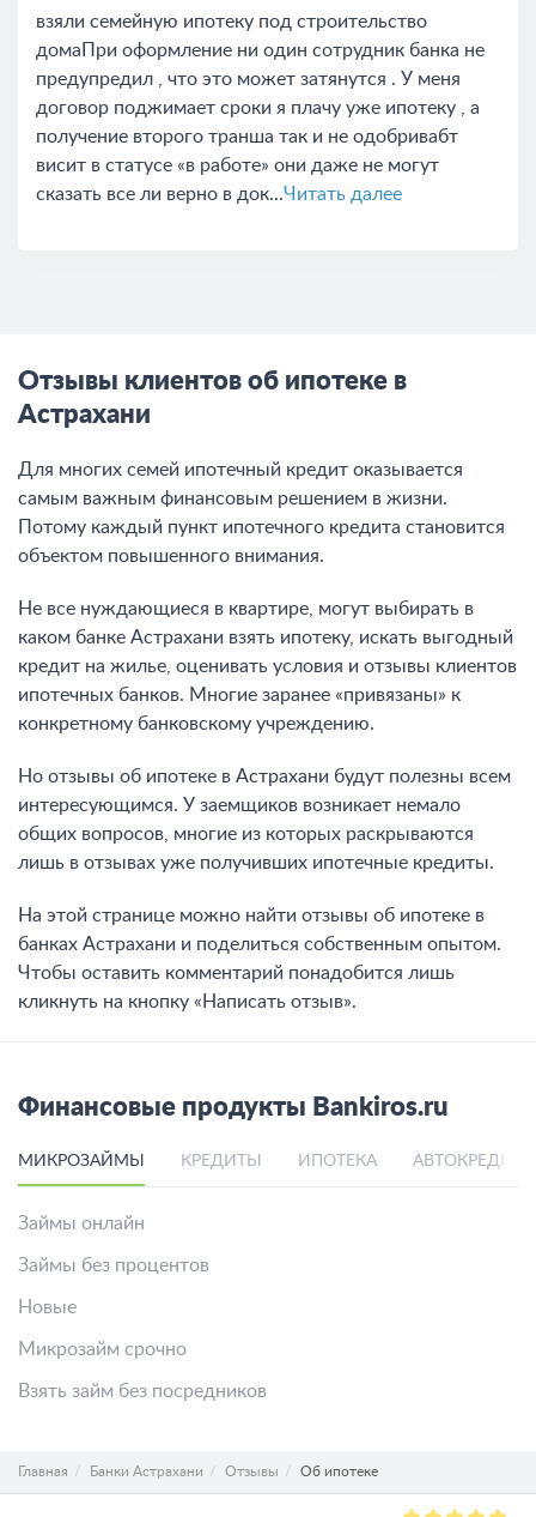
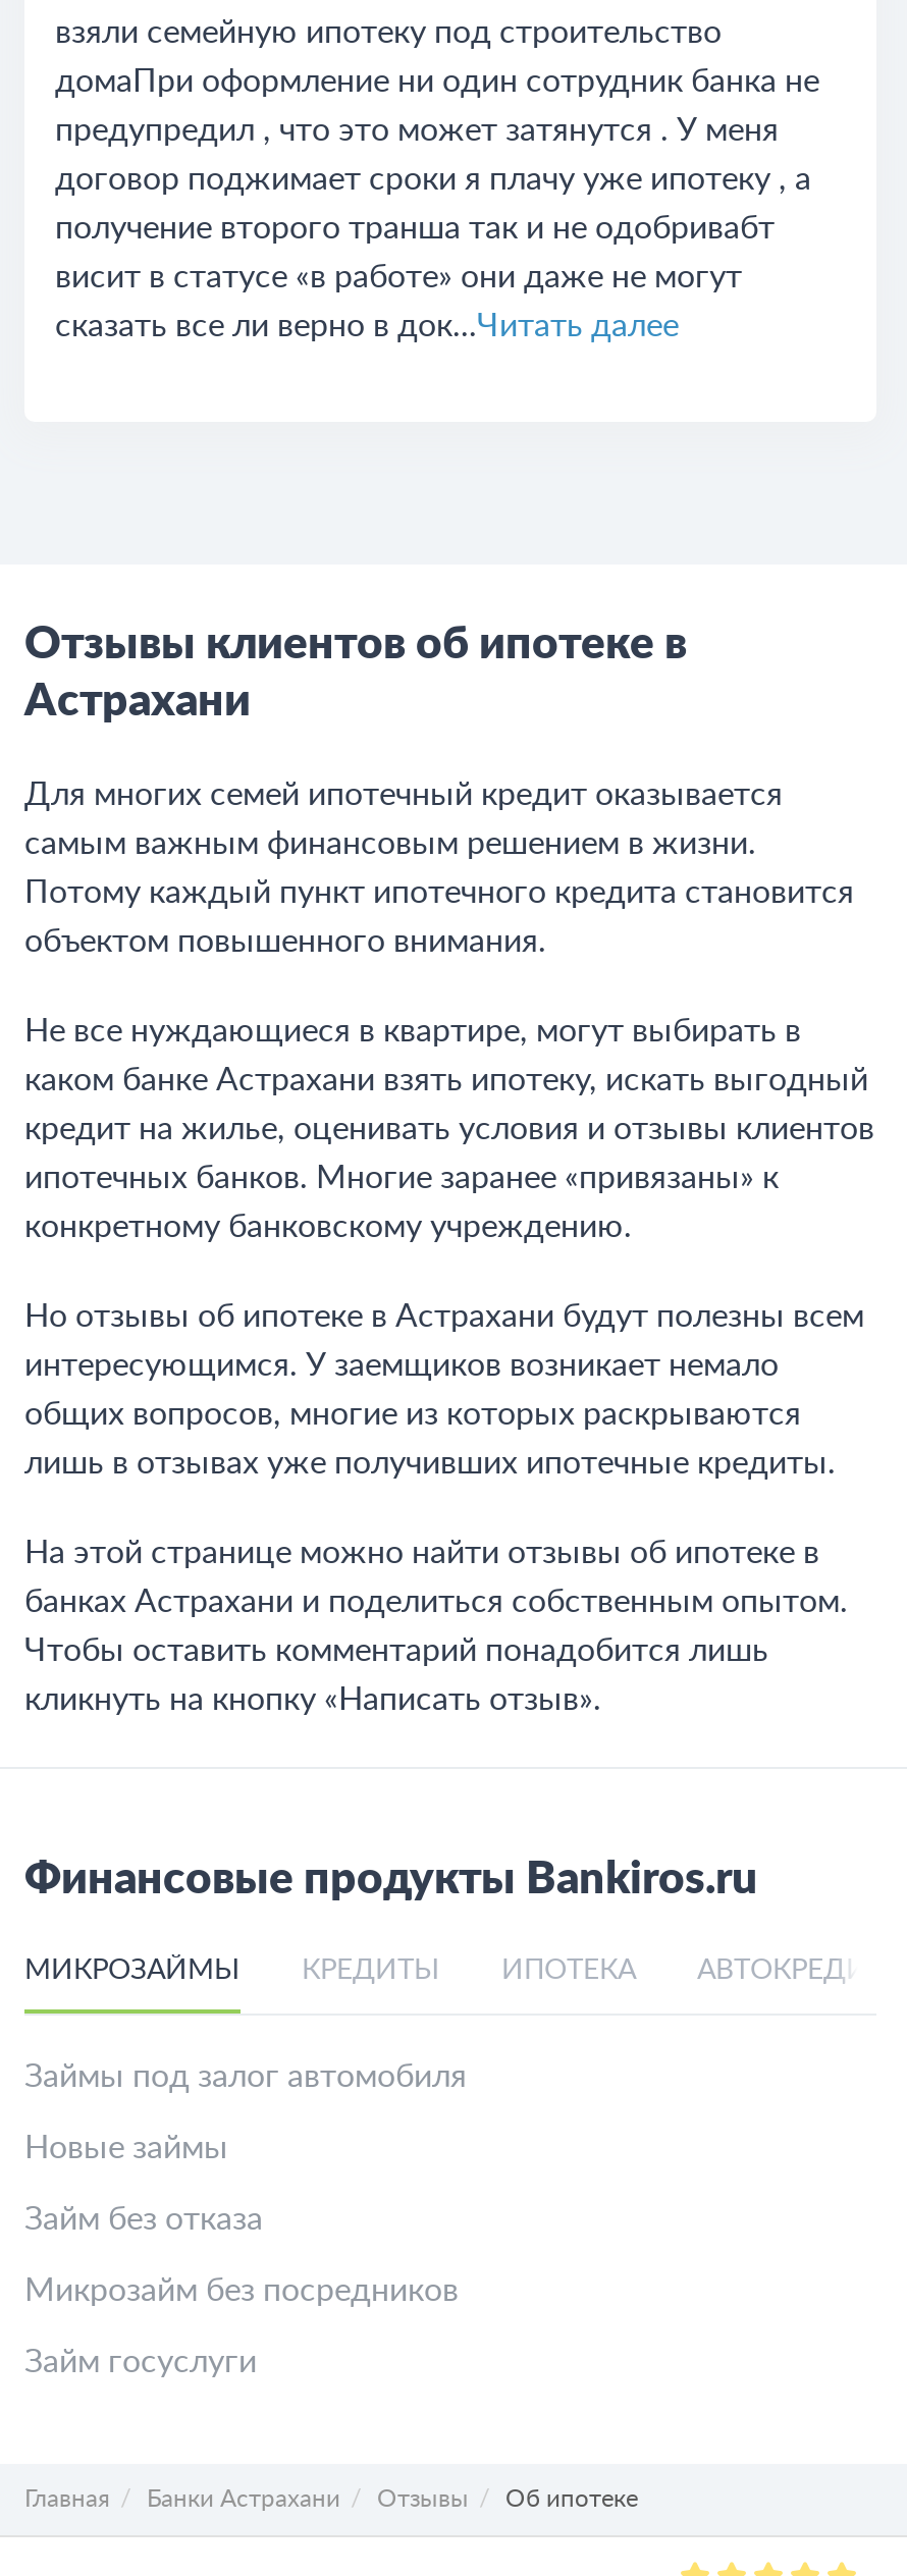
[18,1214,145,1233] Займы онлайн -> [24,2060,467,2093] Займы под залог автомобиля
[18,1256,209,1275] Займы без процентов -> [24,2132,228,2164] Новые займы
[18,1298,77,1317] Новые -> [24,2203,263,2236] Займ без отказа
[18,1340,187,1359] Микрозайм срочно -> [24,2274,459,2307] Микрозайм без посредников
[18,1382,267,1401] Взять займ без посредников -> [24,2346,257,2378] Займ госуслуги

